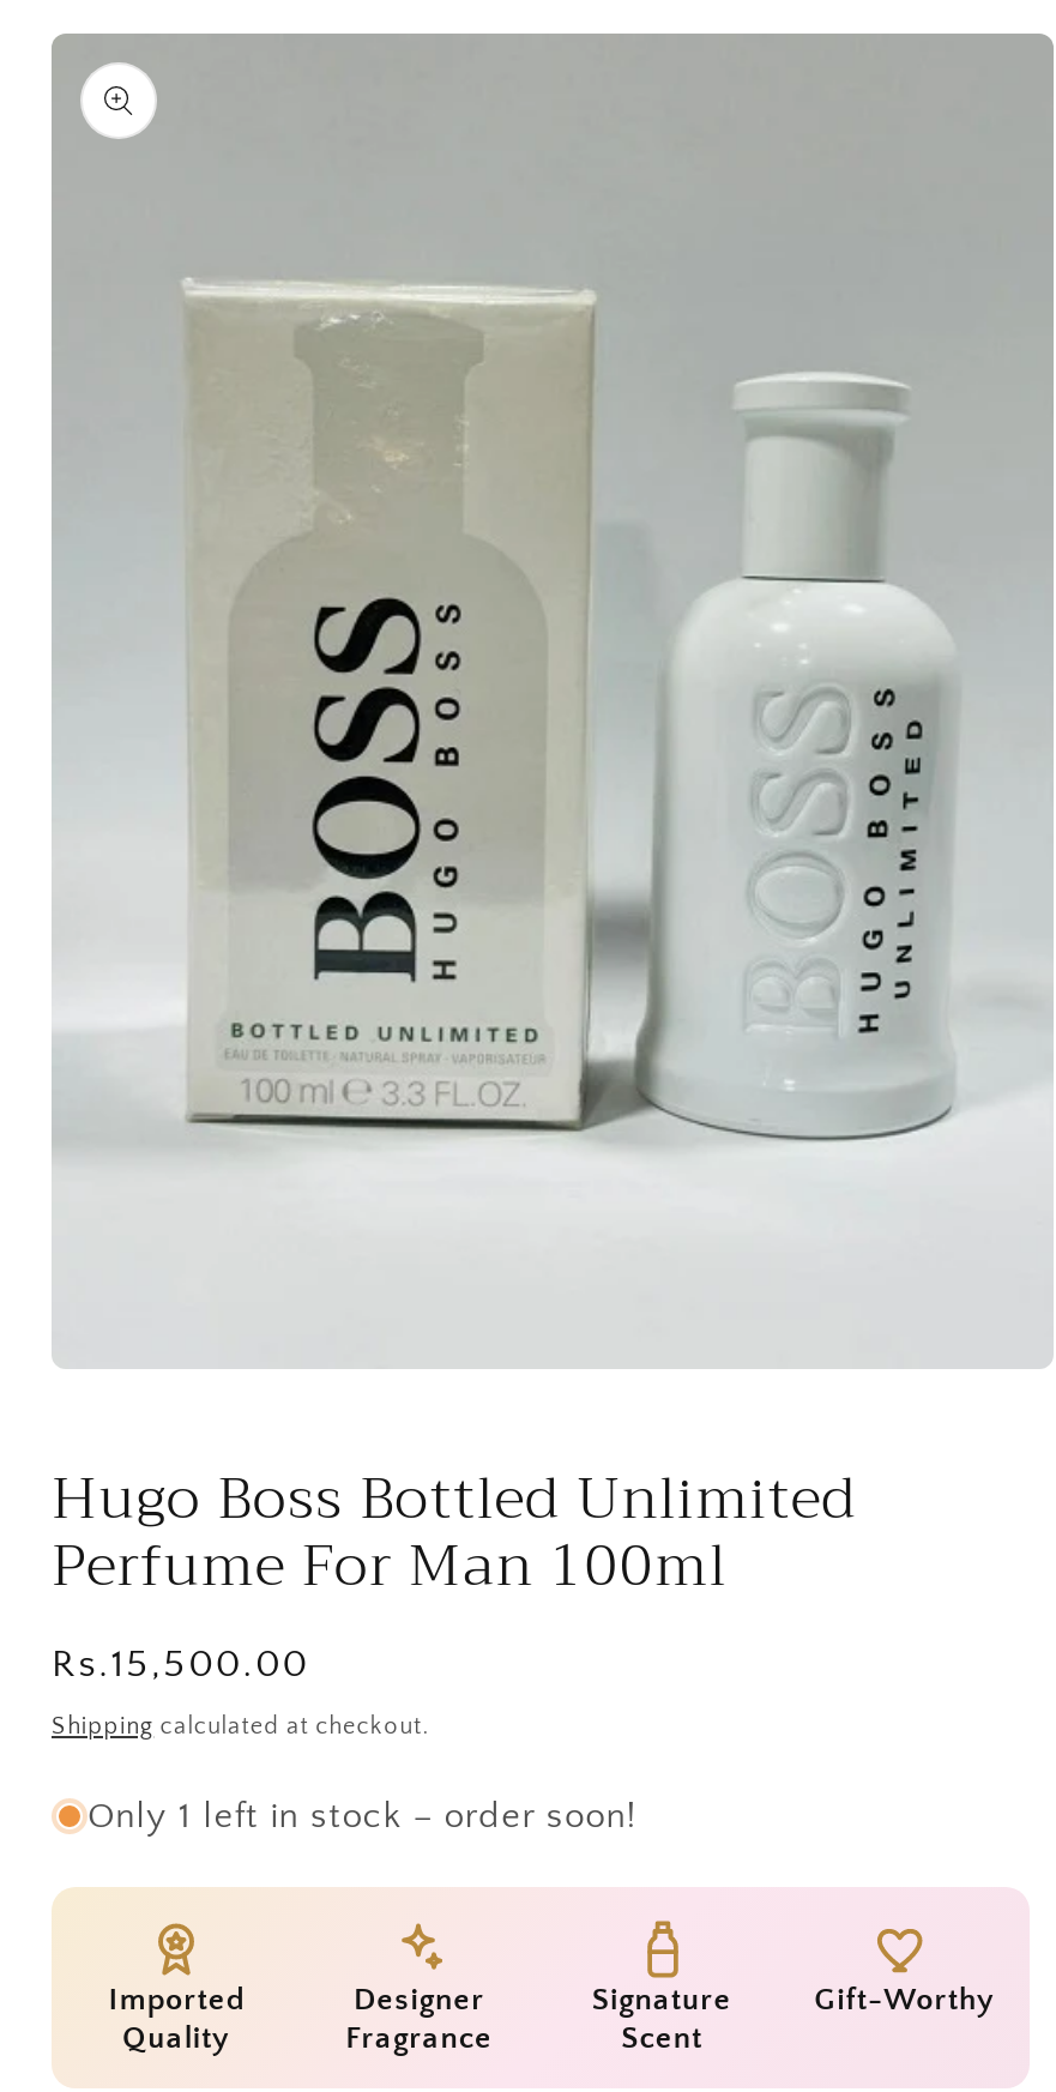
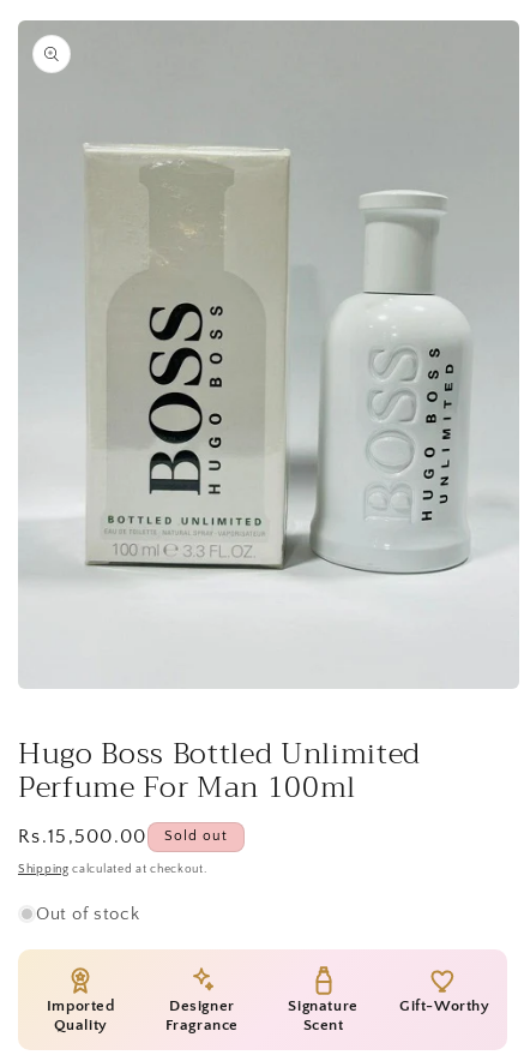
none -> [164,829,227,844] Sold out
[88,1797,637,1837] Only 1 left in stock – order soon! -> [36,904,139,925] Out of stock

